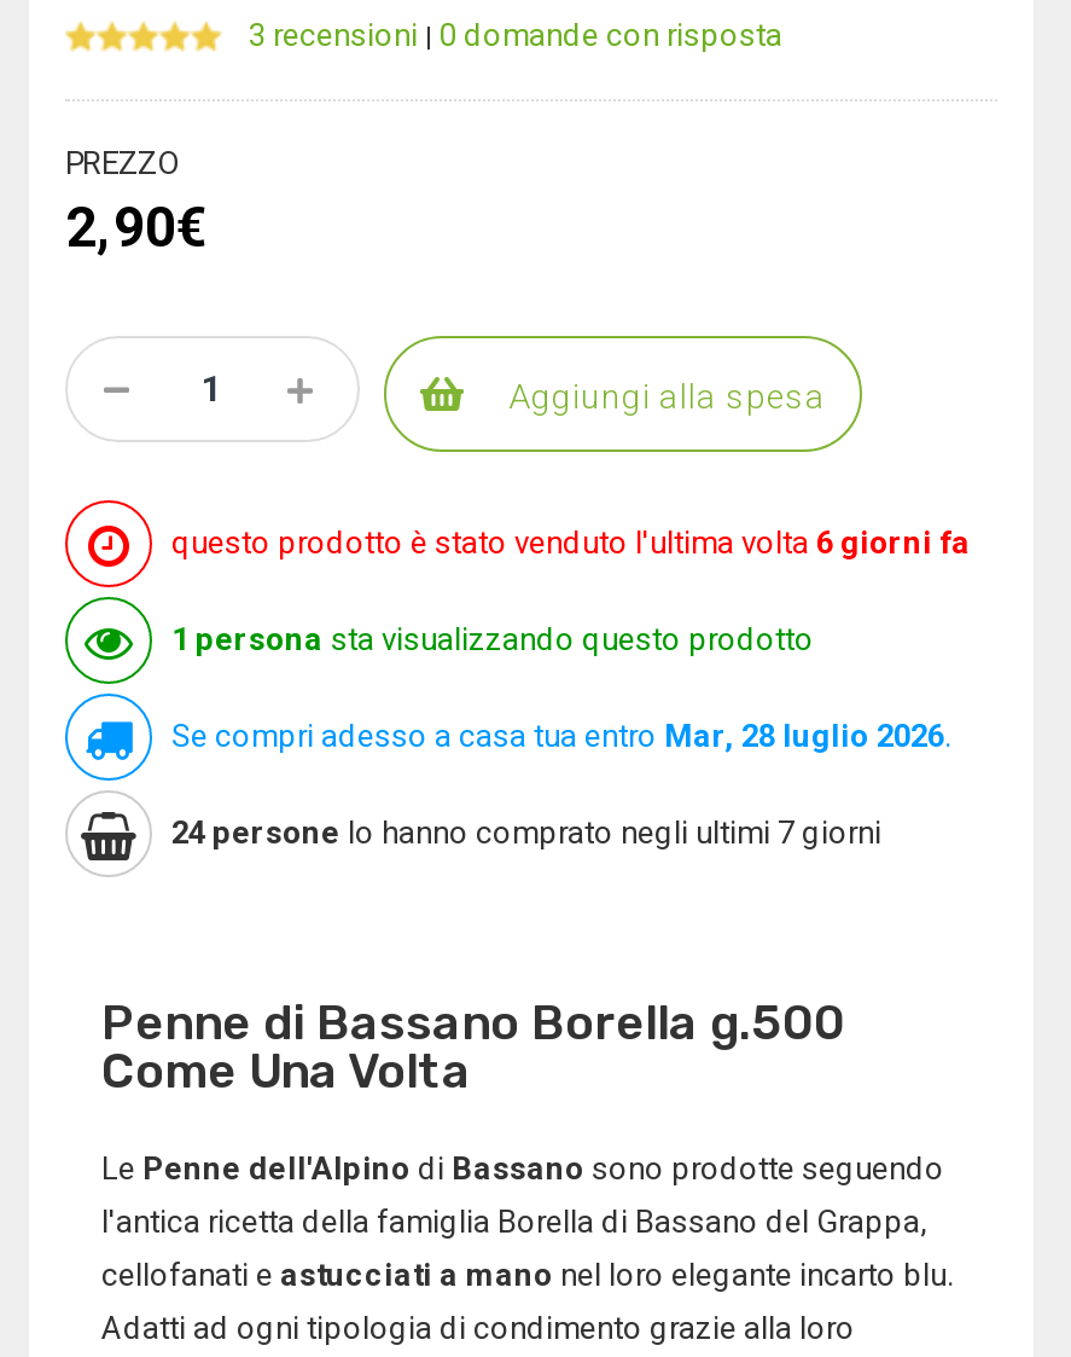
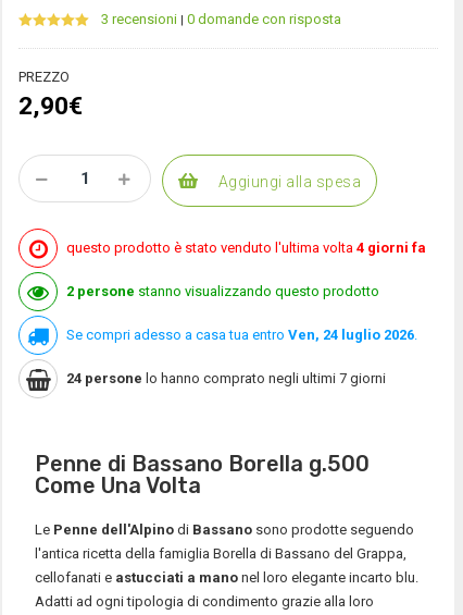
[171,525,971,561] questo prodotto è stato venduto l'ultima volta 6 giorni fa -> [66,240,426,256] questo prodotto è stato venduto l'ultima volta 4 giorni fa
[171,621,814,658] 1 persona sta visualizzando questo prodotto -> [66,283,379,299] 2 persone stanno visualizzando questo prodotto
[171,718,951,754] Se compri adesso a casa tua entro Mar, 28 luglio 2026. -> [66,327,417,343] Se compri adesso a casa tua entro Ven, 24 luglio 2026.

